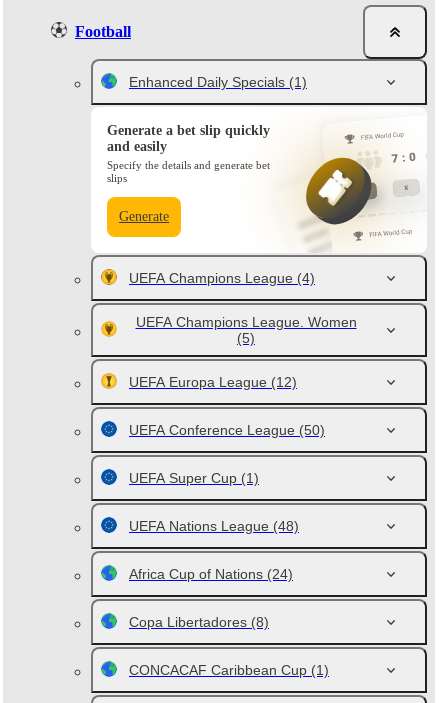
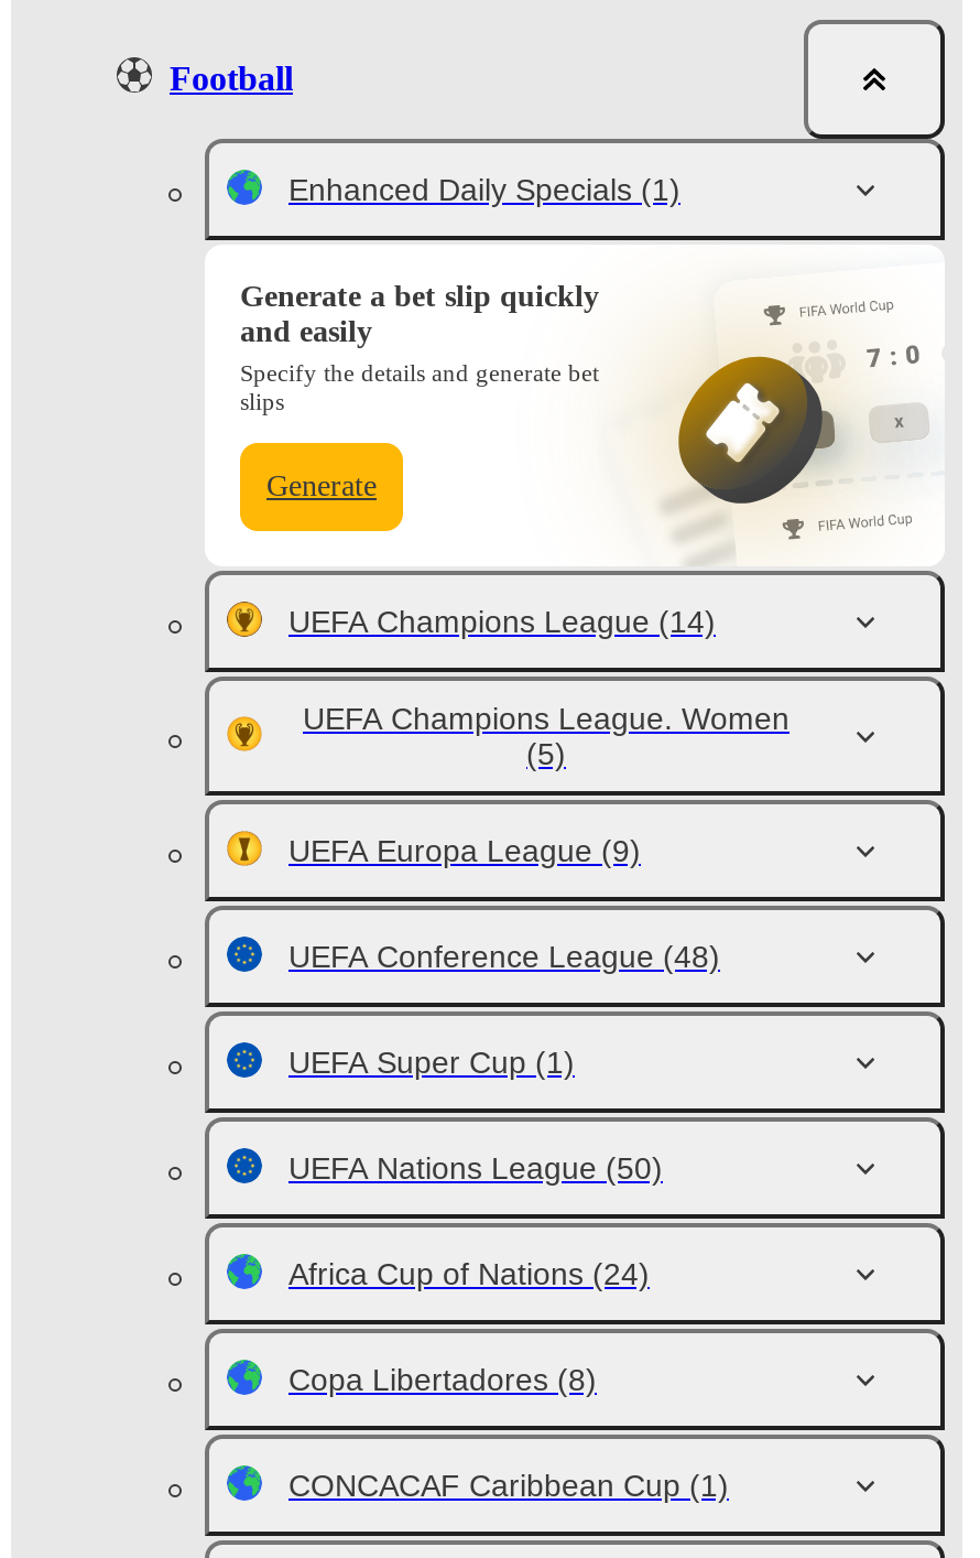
[129,270,315,286] UEFA Champions League (4) -> [288,604,716,639] UEFA Champions League (14)
[129,374,297,390] UEFA Europa League (12) -> [288,833,641,868] UEFA Europa League (9)
[129,422,325,438] UEFA Conference League (50) -> [288,939,720,974] UEFA Conference League (48)
[129,518,299,534] UEFA Nations League (48) -> [288,1150,663,1186] UEFA Nations League (50)

